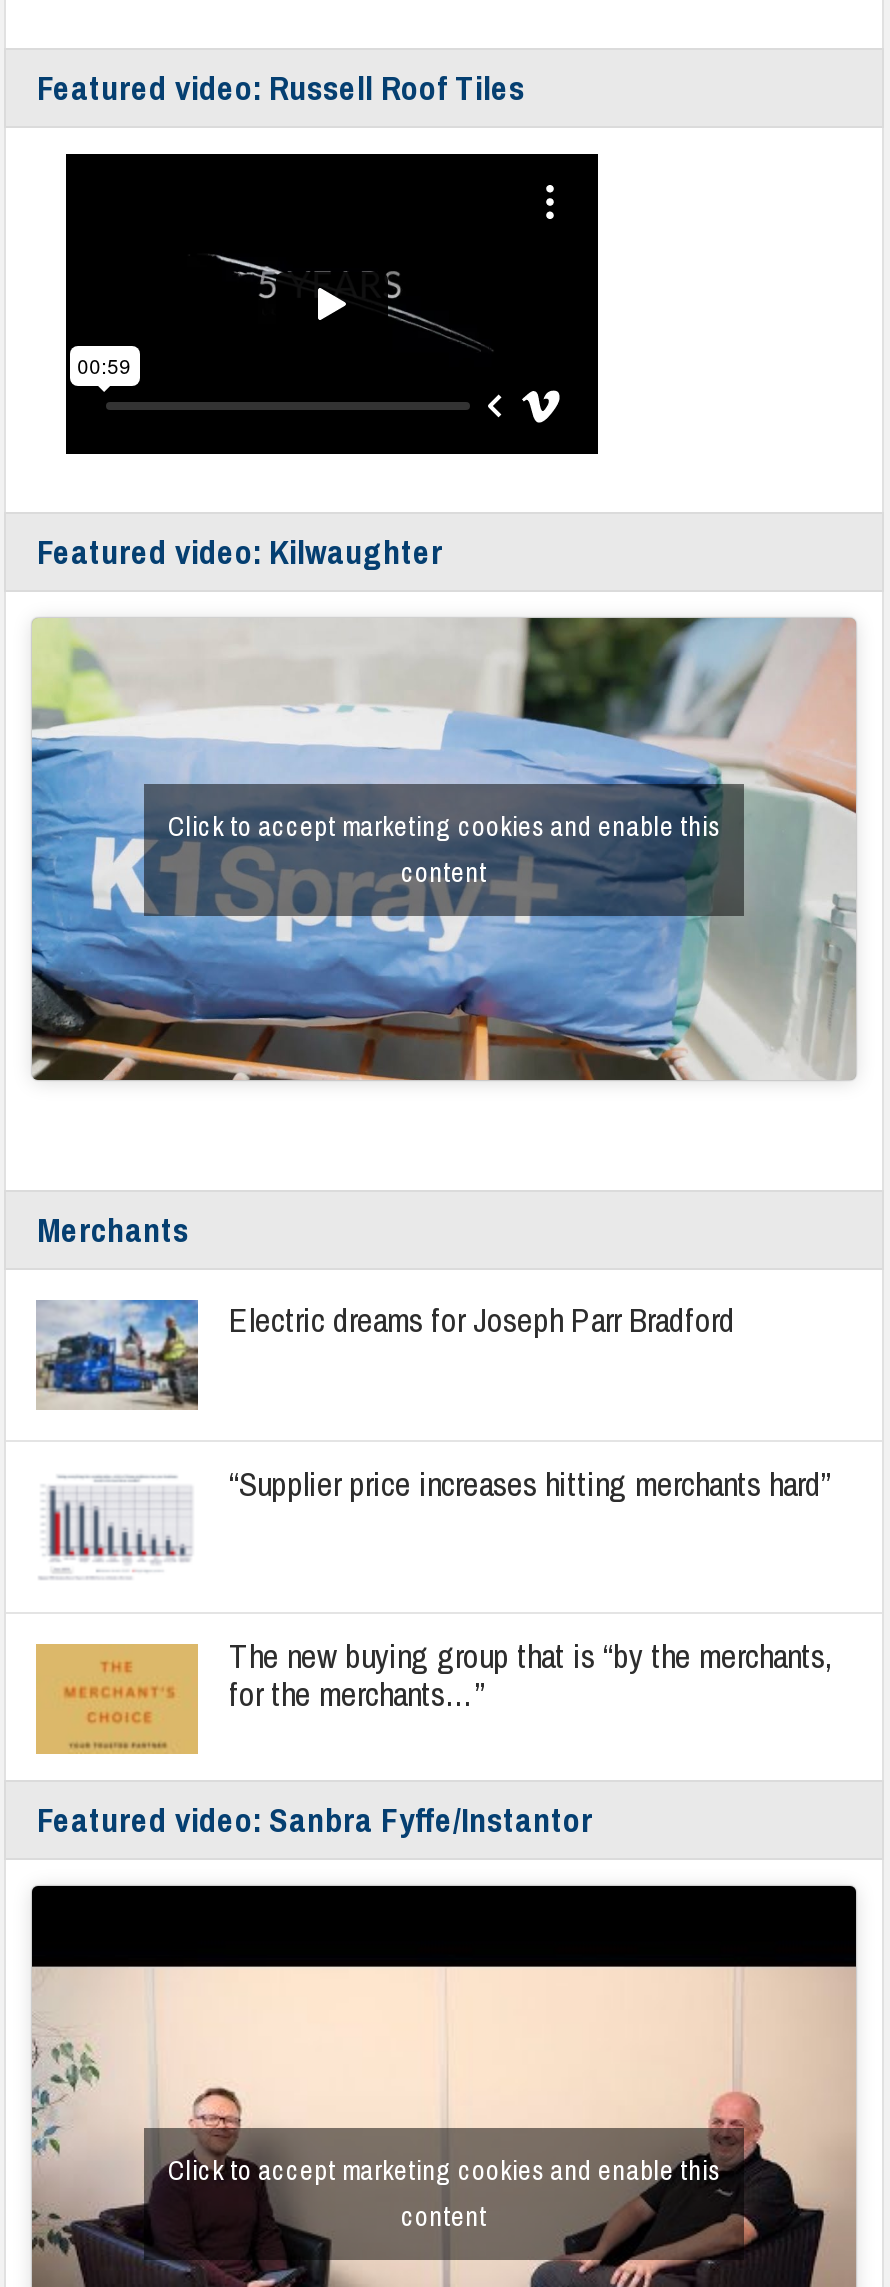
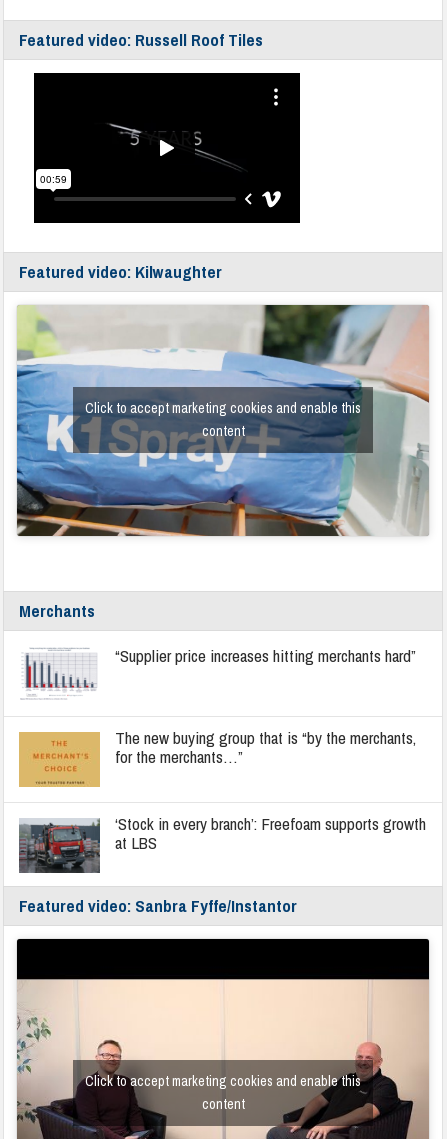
[36,1297,735,1411] [image] | Electric dreams for Joseph Parr Bradford -> none
moved [42,1461,831,1579] -> [22,644,416,699]: [image] | “Supplier price increases hitting merchants hard”
moved [229,1633,831,1717] -> [115,726,416,768]: The new buying group that is “by the merchants, | for the merchants…”
none -> [18,812,426,874] [image] | ‘Stock in every branch’: Freefoam supports growth | at LBS

